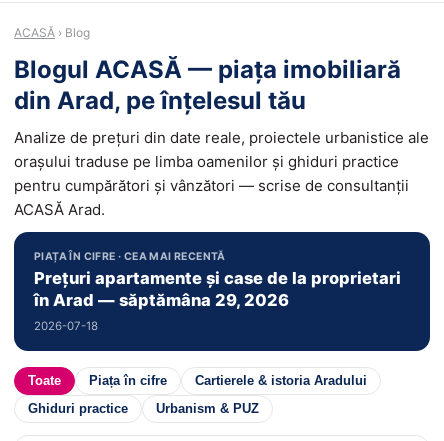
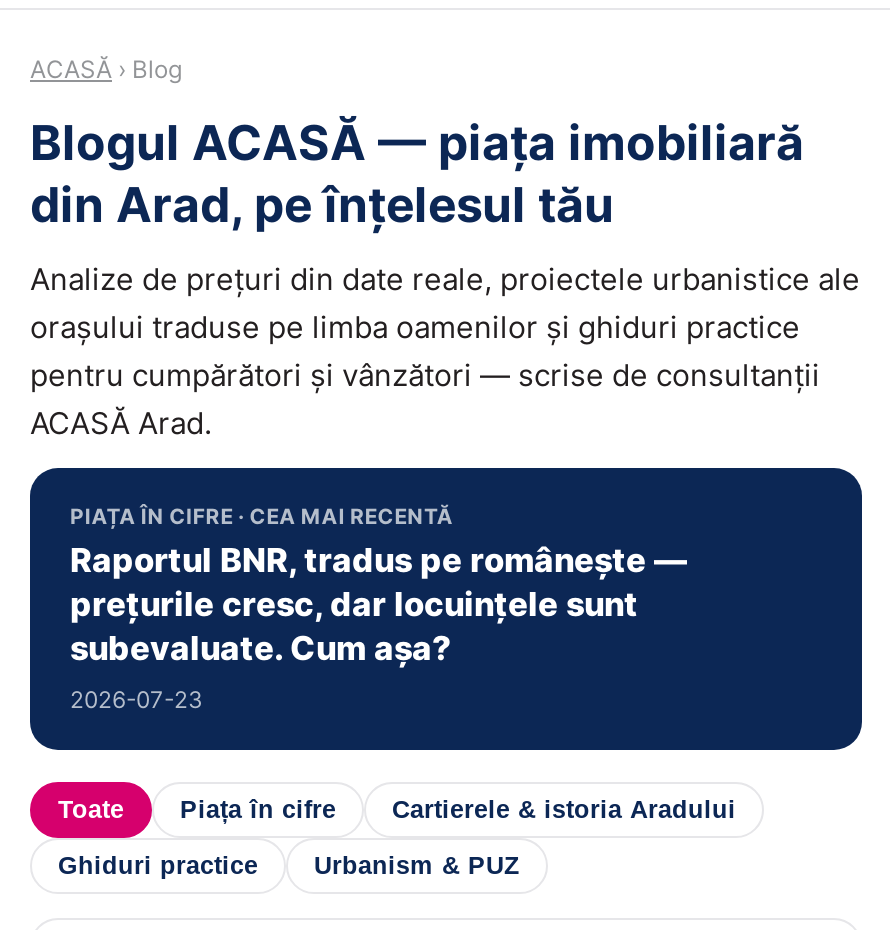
[34,268,401,333] Prețuri apartamente și case de la proprietari | în Arad — săptămâna 29, 2026 | 2026-07-18 -> [70,540,688,714] Raportul BNR, tradus pe românește — | prețurile cresc, dar locuințele sunt | subevaluate. Cum așa? | 2026-07-23

